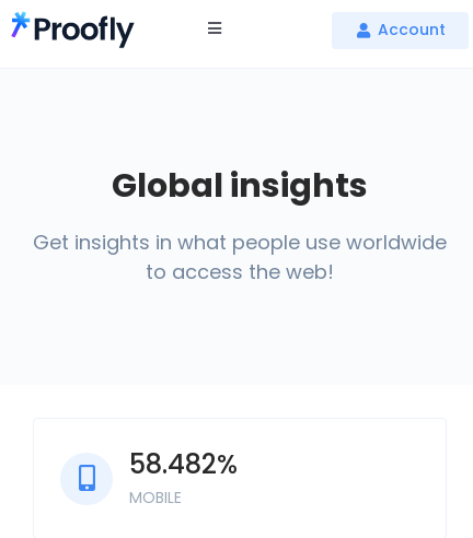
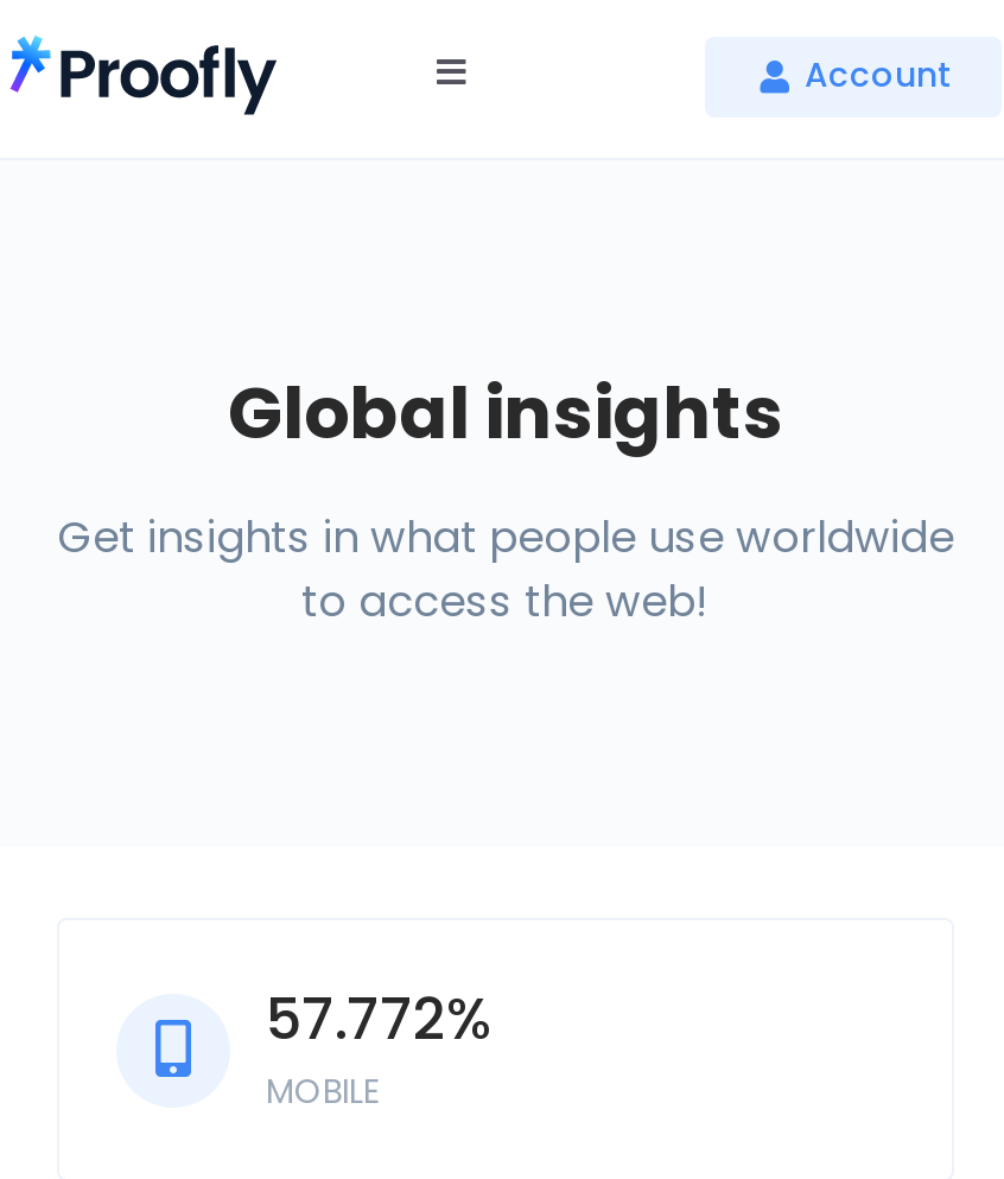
[129,446,238,482] 58.482% -> [266,980,491,1058] 57.772%

